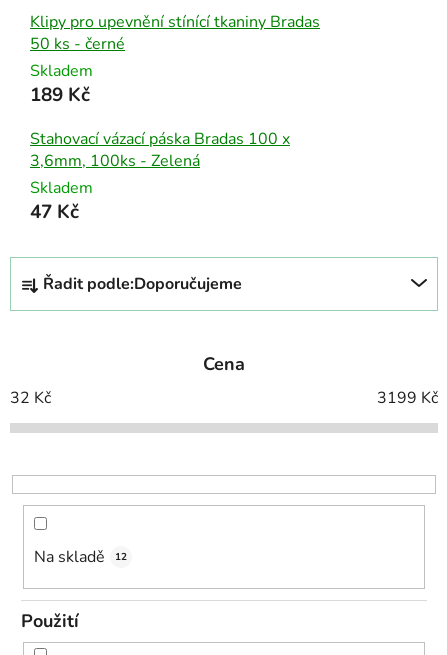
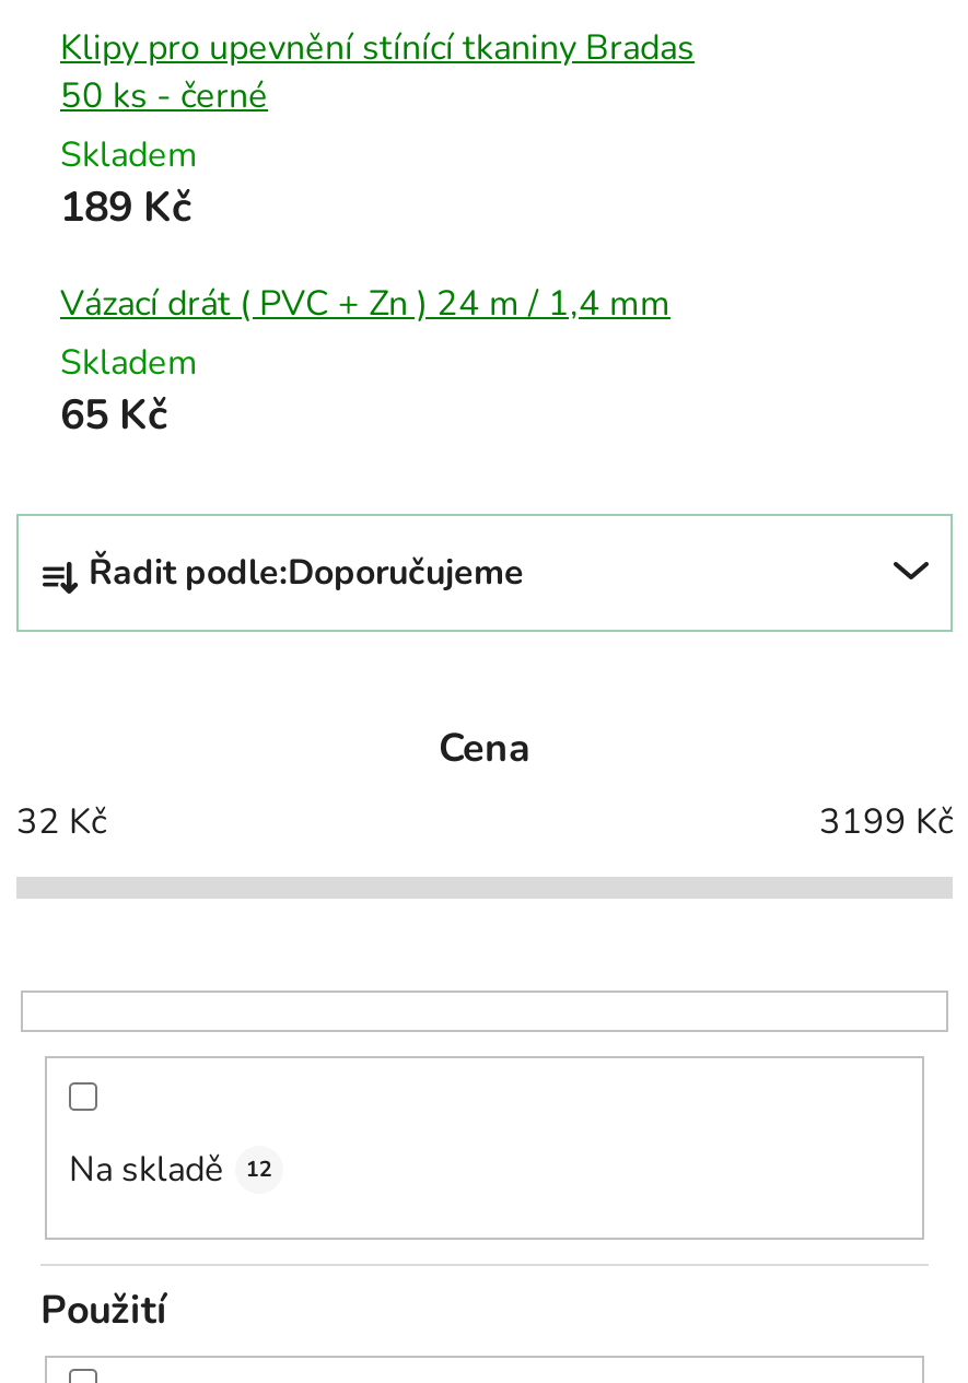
[30,128,290,172] Stahovací vázací páska Bradas 100 x | 3,6mm, 100ks - Zelená -> [60,279,670,327] Vázací drát ( PVC + Zn ) 24 m / 1,4 mm
[30,199,79,225] 47 Kč -> [60,386,167,443] 65 Kč

